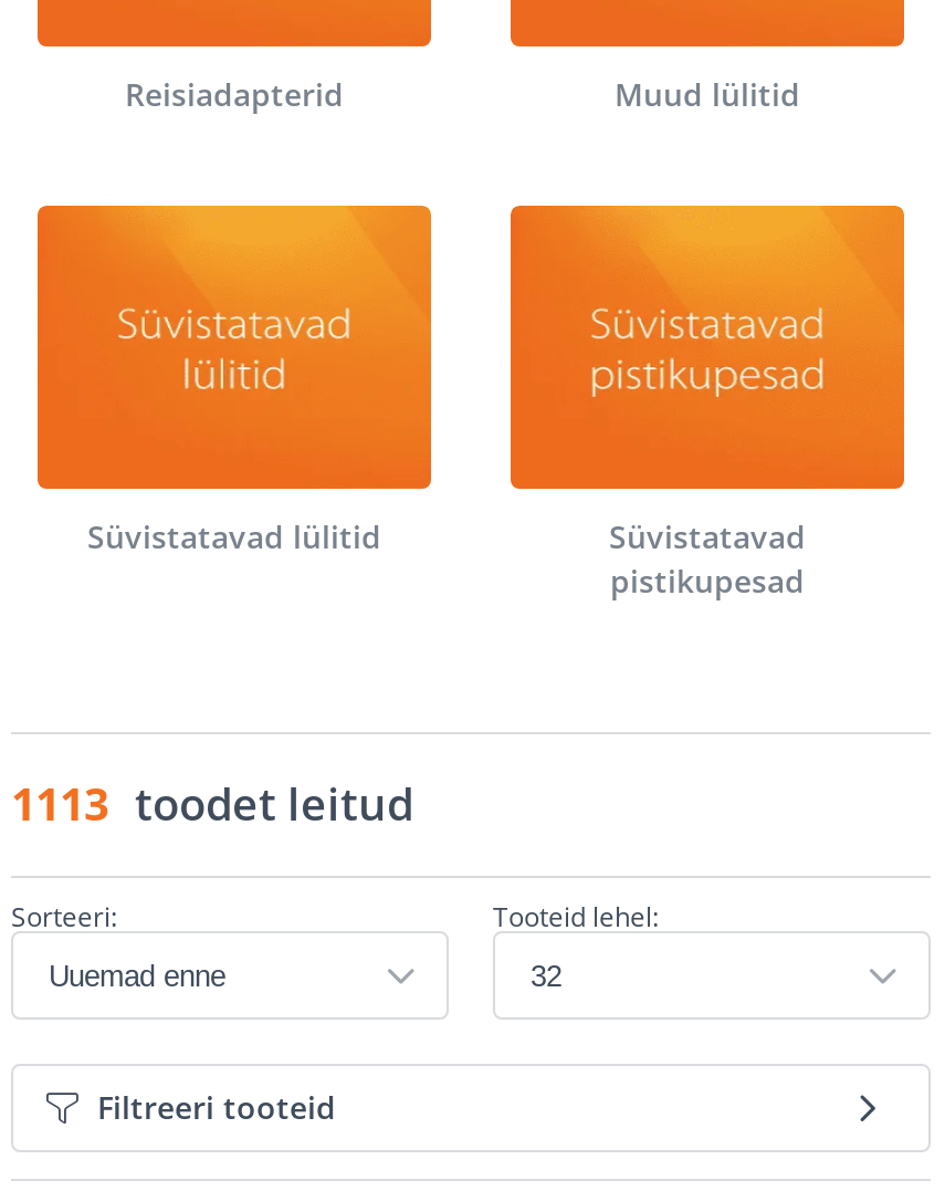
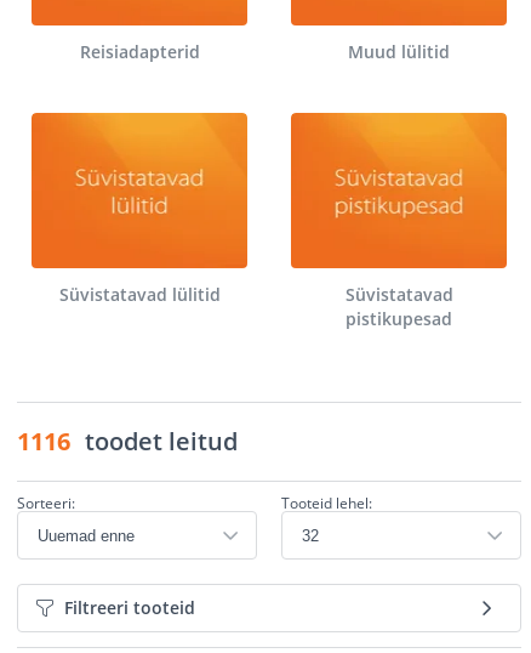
[11,774,413,834] 1113 toodet leitud -> [17,425,238,458] 1116 toodet leitud

